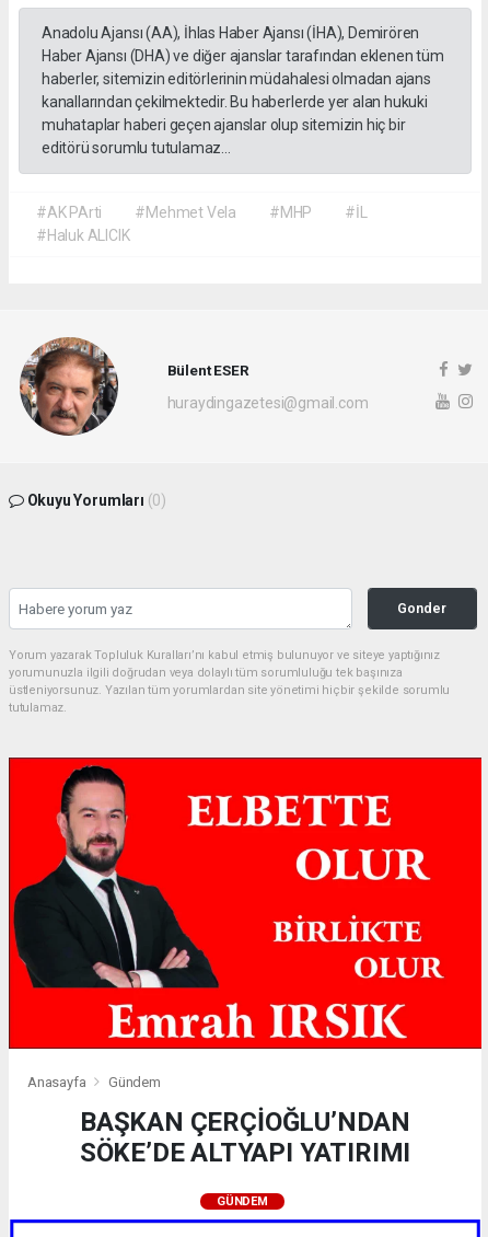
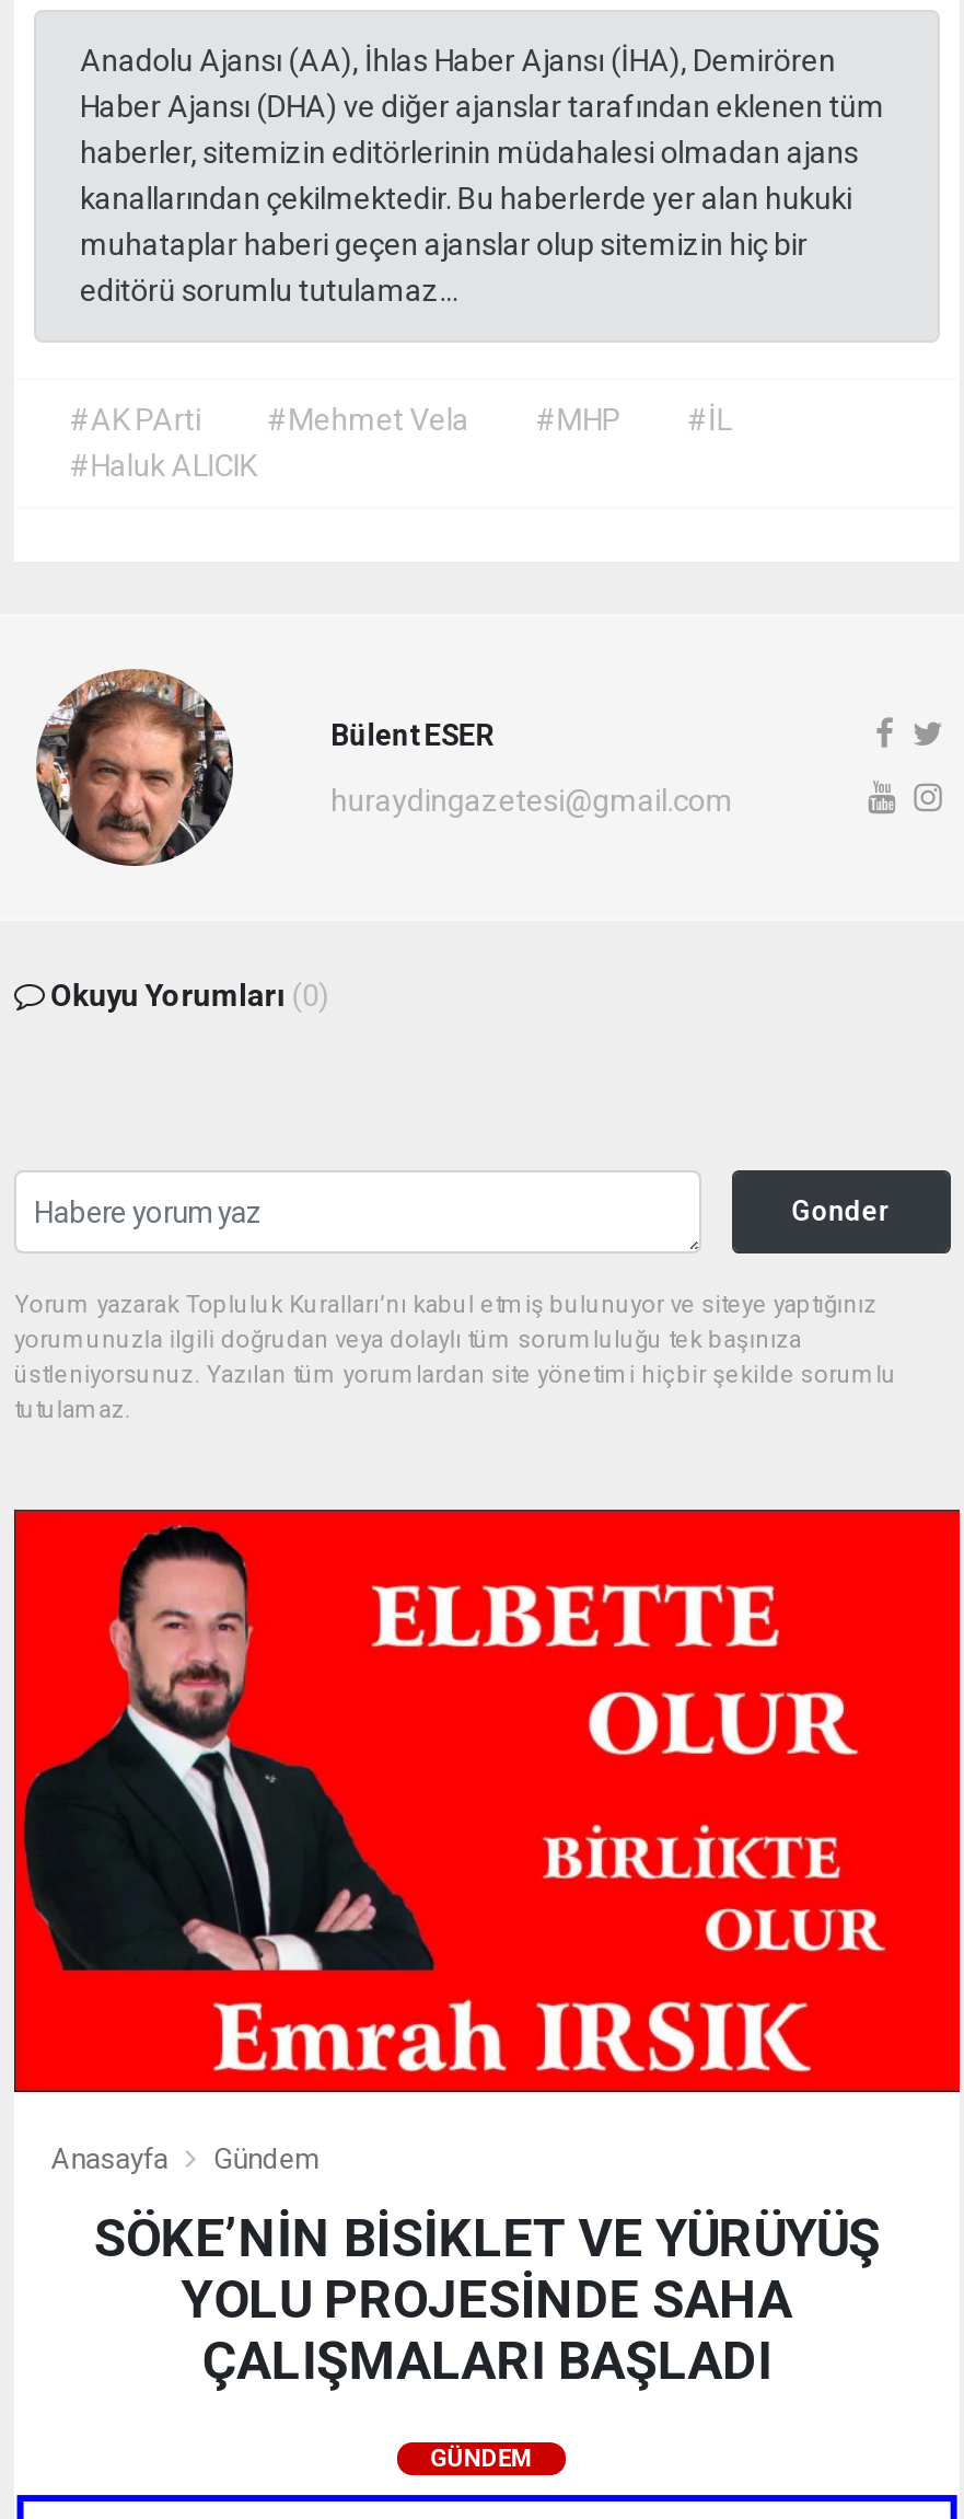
[80,1107,411,1168] BAŞKAN ÇERÇİOĞLU’NDAN | SÖKE’DE ALTYAPI YATIRIMI -> [93,2209,880,2393] SÖKE’NİN BİSİKLET VE YÜRÜYÜŞ | YOLU PROJESİNDE SAHA | ÇALIŞMALARI BAŞLADI

